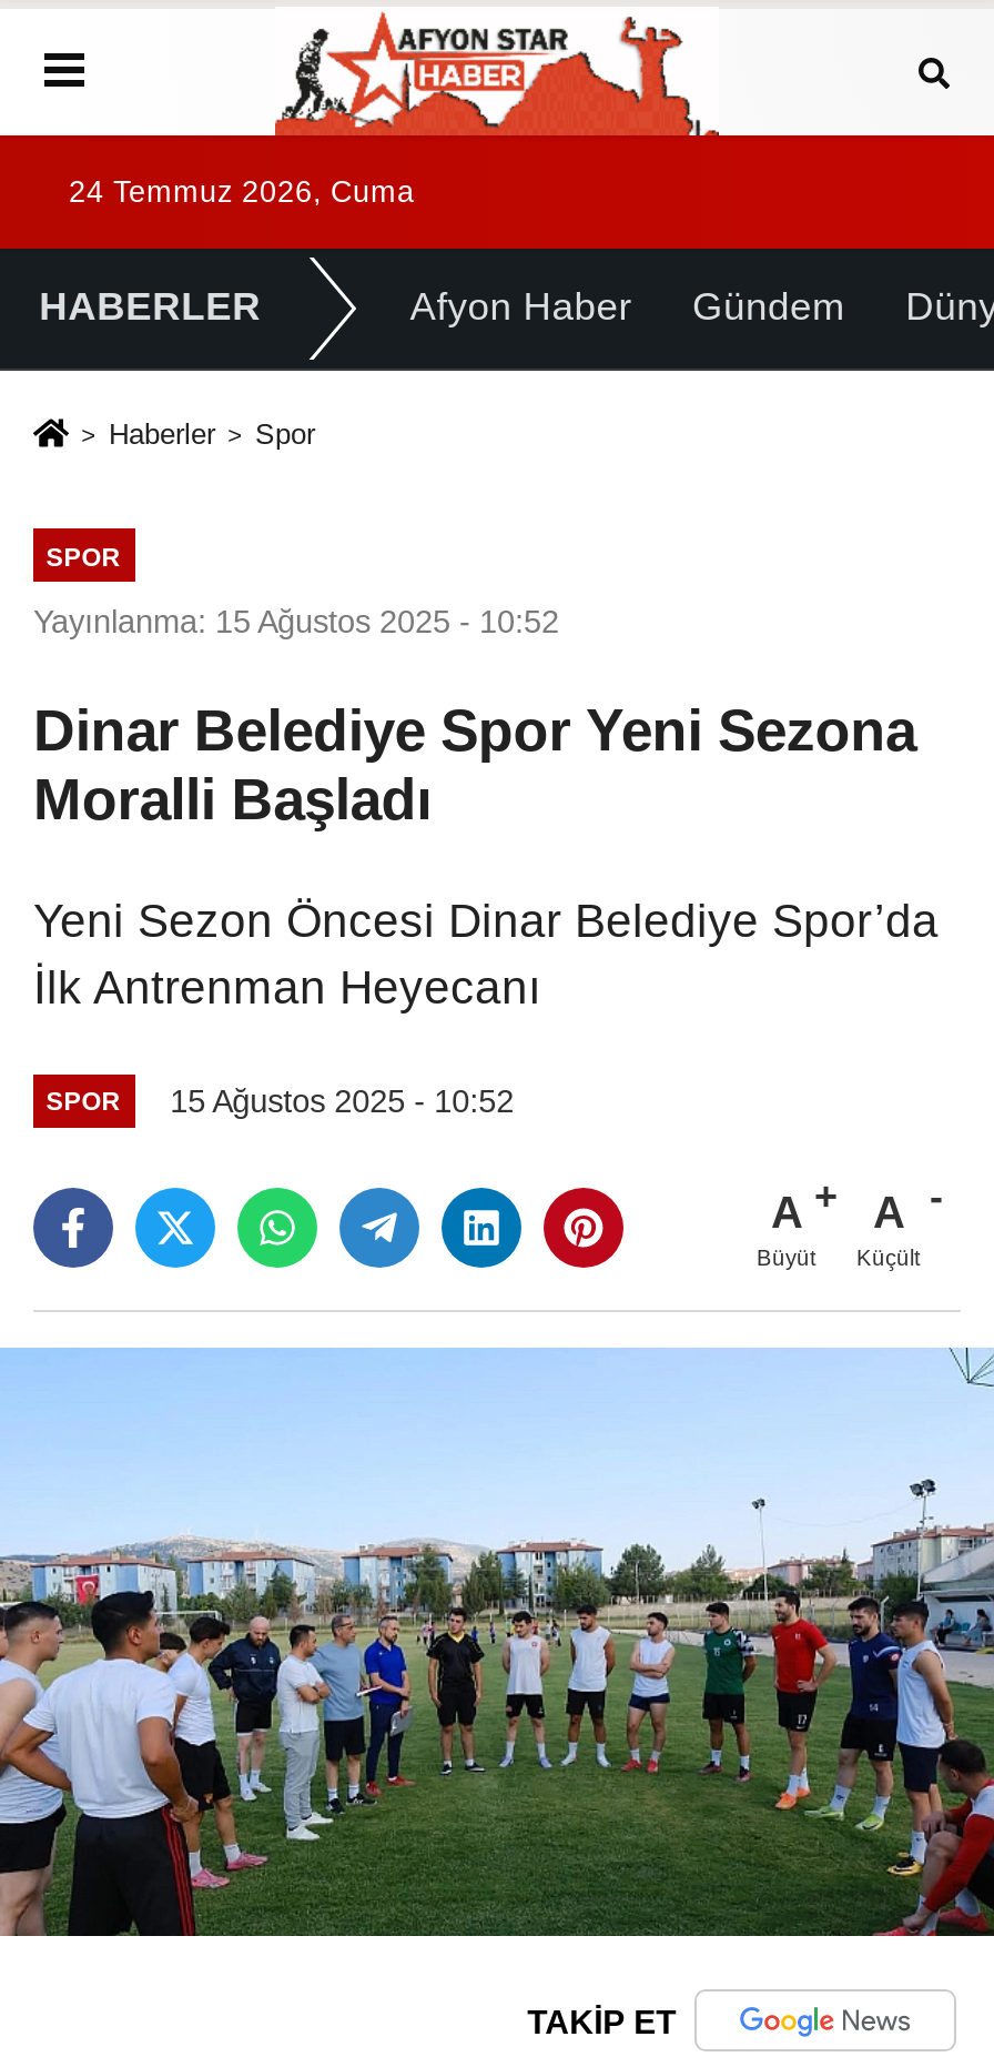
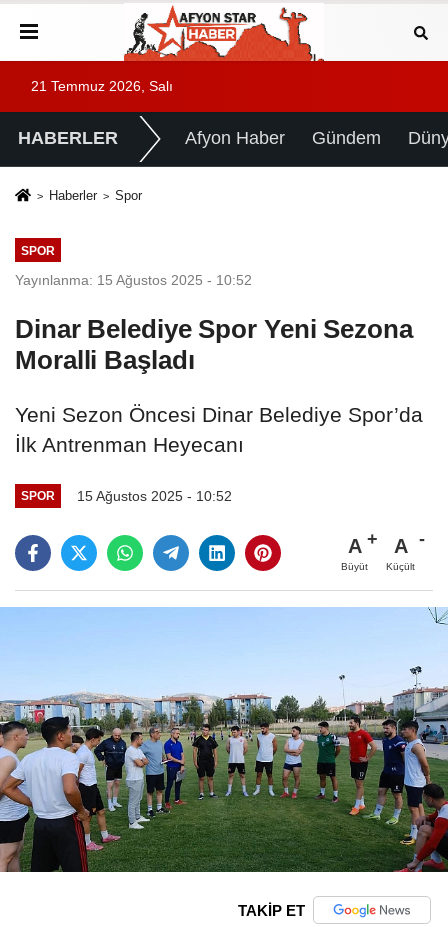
[69,175,415,209] 24 Temmuz 2026, Cuma -> [31,79,173,94] 21 Temmuz 2026, Salı

